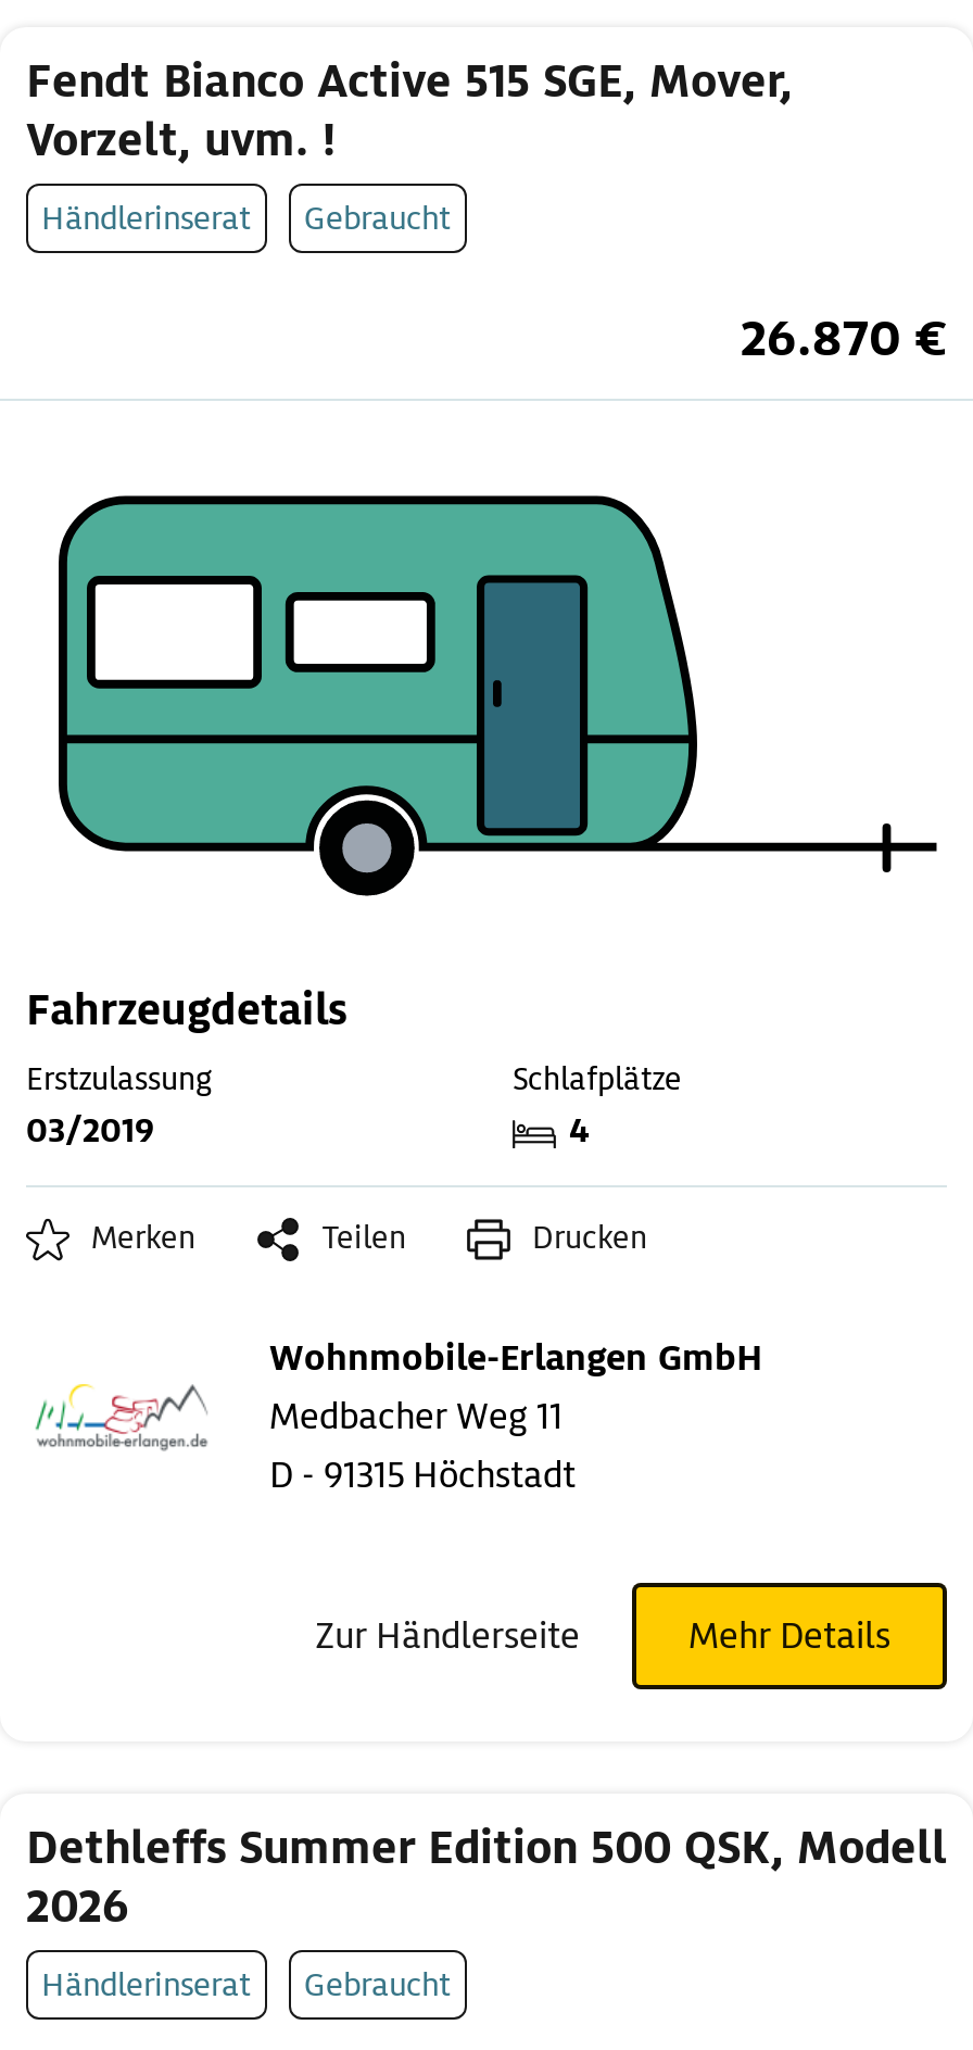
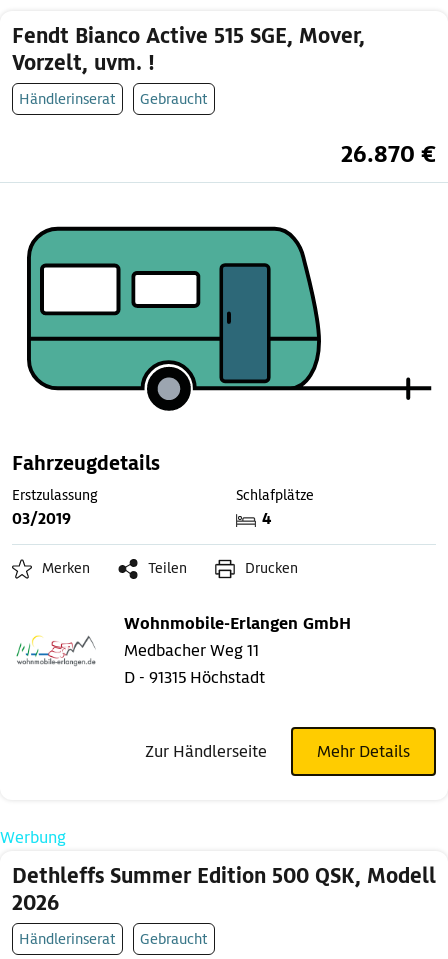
none -> [0,827,66,848] Werbung

